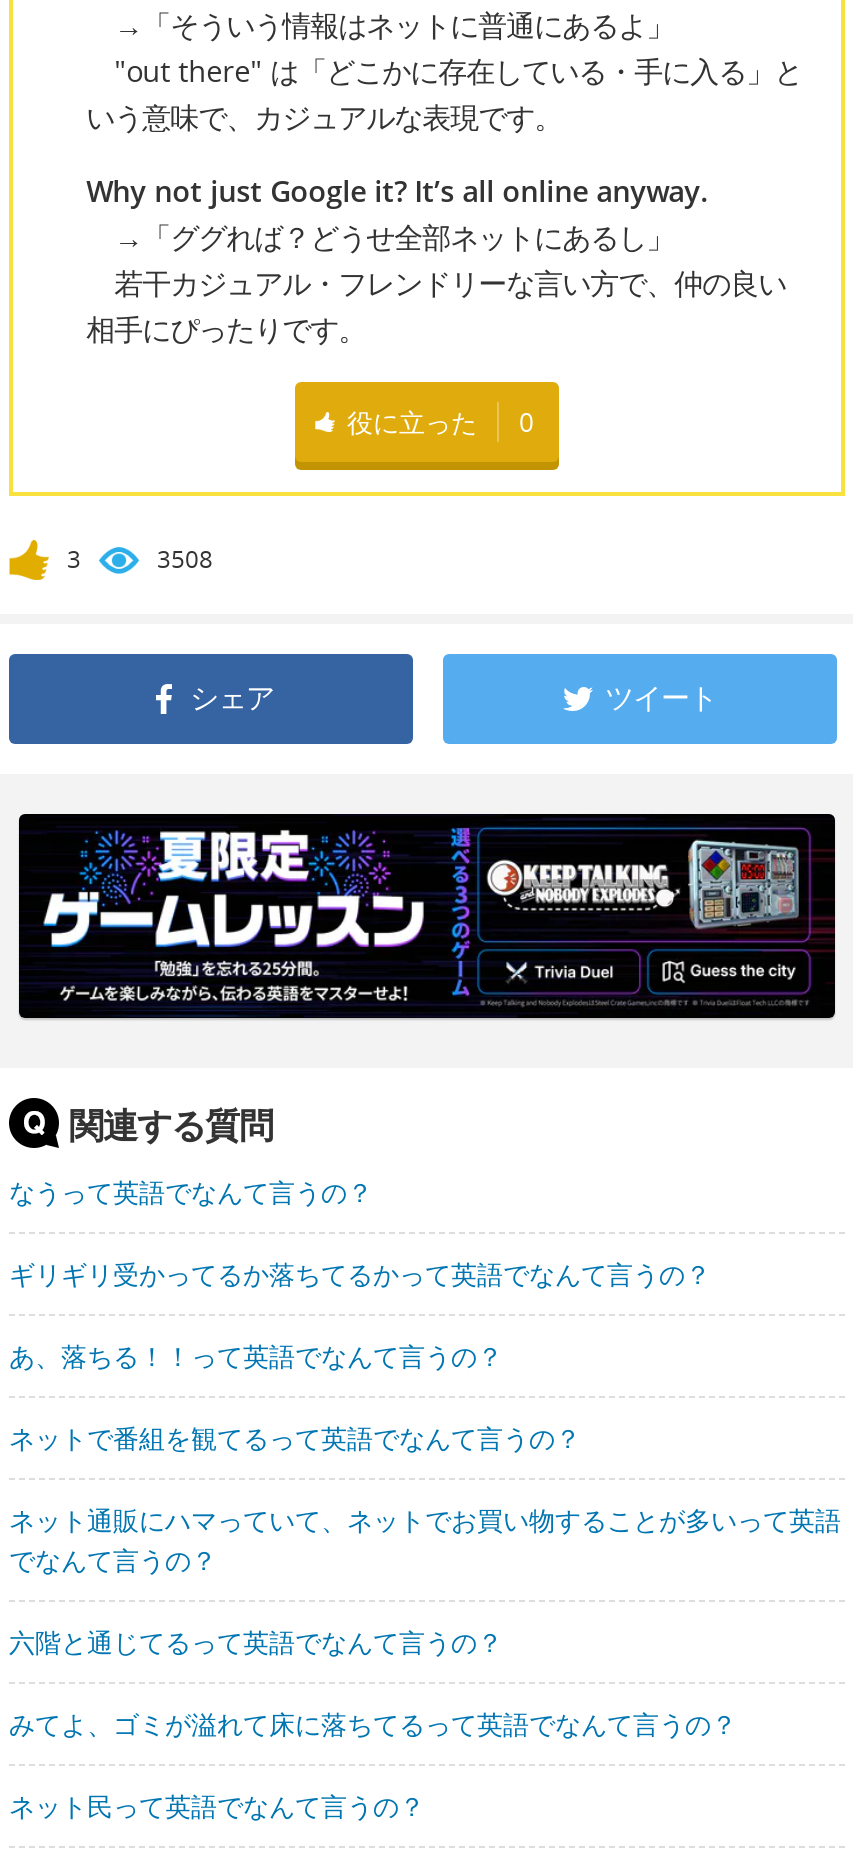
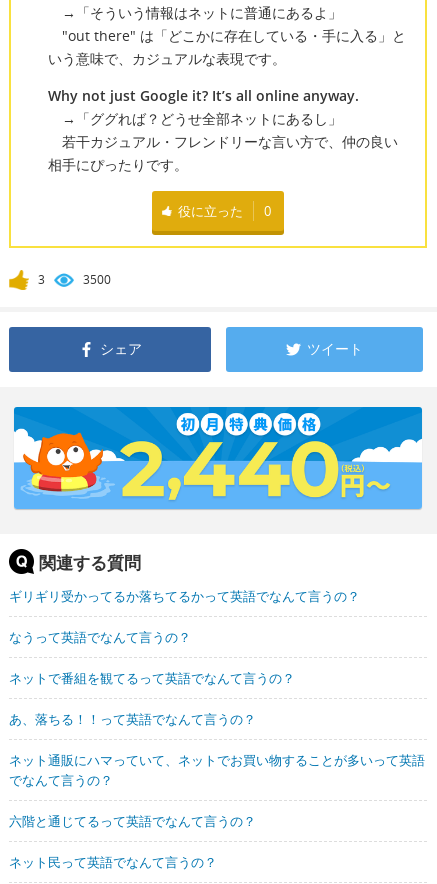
[157,542,213,576] 3508 -> [83,271,111,288] 3500
[17,812,837,1020] [image] -> [13,406,423,510] [image]
moved [9,1174,373,1210] -> [9,628,191,646]: なうって英語でなんて言うの？
moved [9,1338,503,1374] -> [9,710,256,728]: あ、落ちる！！って英語でなんて言うの？
[9,1706,737,1742] みてよ、ゴミが溢れて床に落ちてるって英語でなんて言うの？ -> none

